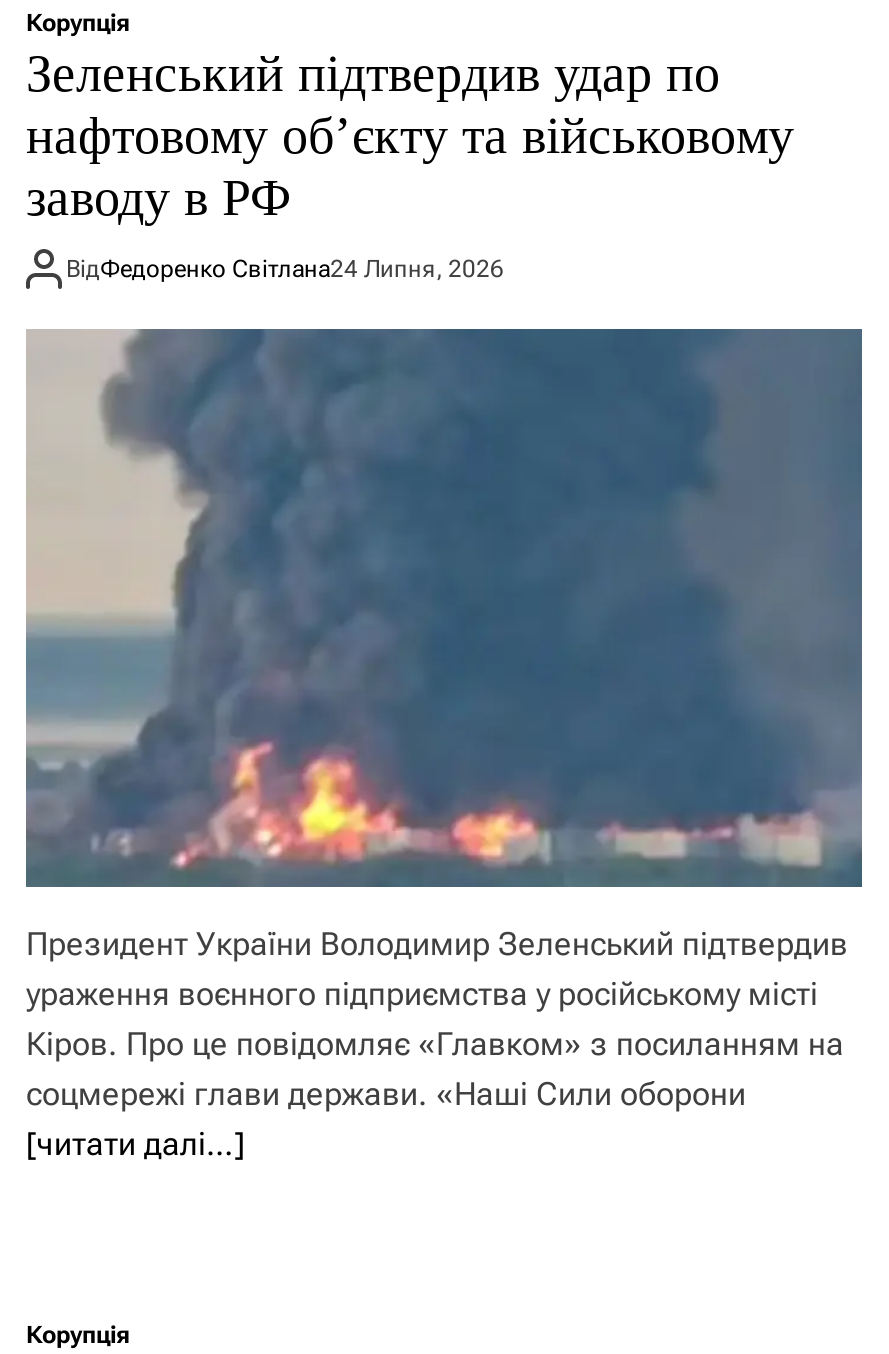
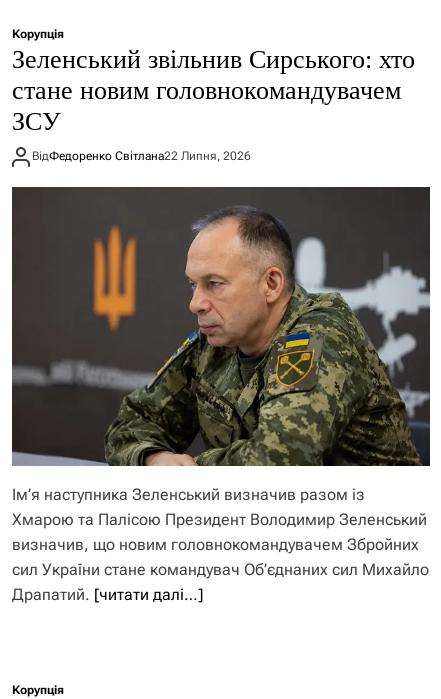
[26,45,794,227] Зеленський підтвердив удар по | нафтовому об’єкту та військовому | заводу в РФ -> [12,45,415,136] Зеленський звільнив Сирського: хто | стане новим головнокомандувачем | ЗСУ
[66,254,504,282] ВідФедоренко Світлана24 Липня, 2026 -> [32,149,251,163] ВідФедоренко Світлана22 Липня, 2026
[24,326,864,1163] [image] | Президент України Володимир Зеленський підтвердив | ураження воєнного підприємства у російському місті | Кіров. Про це повідомляє «Главком» з посиланням на | соцмережі глави держави. «Наші Сили оборони | [читати далі…] -> [11,186,431,604] [image] | Ім’я наступника Зеленський визначив разом із | Хмарою та Палісою Президент Володимир Зеленський | визначив, що новим головнокомандувачем Збройних | сил України стане командувач Об’єднаних сил Михайло | Драпатий. [читати далі…]

